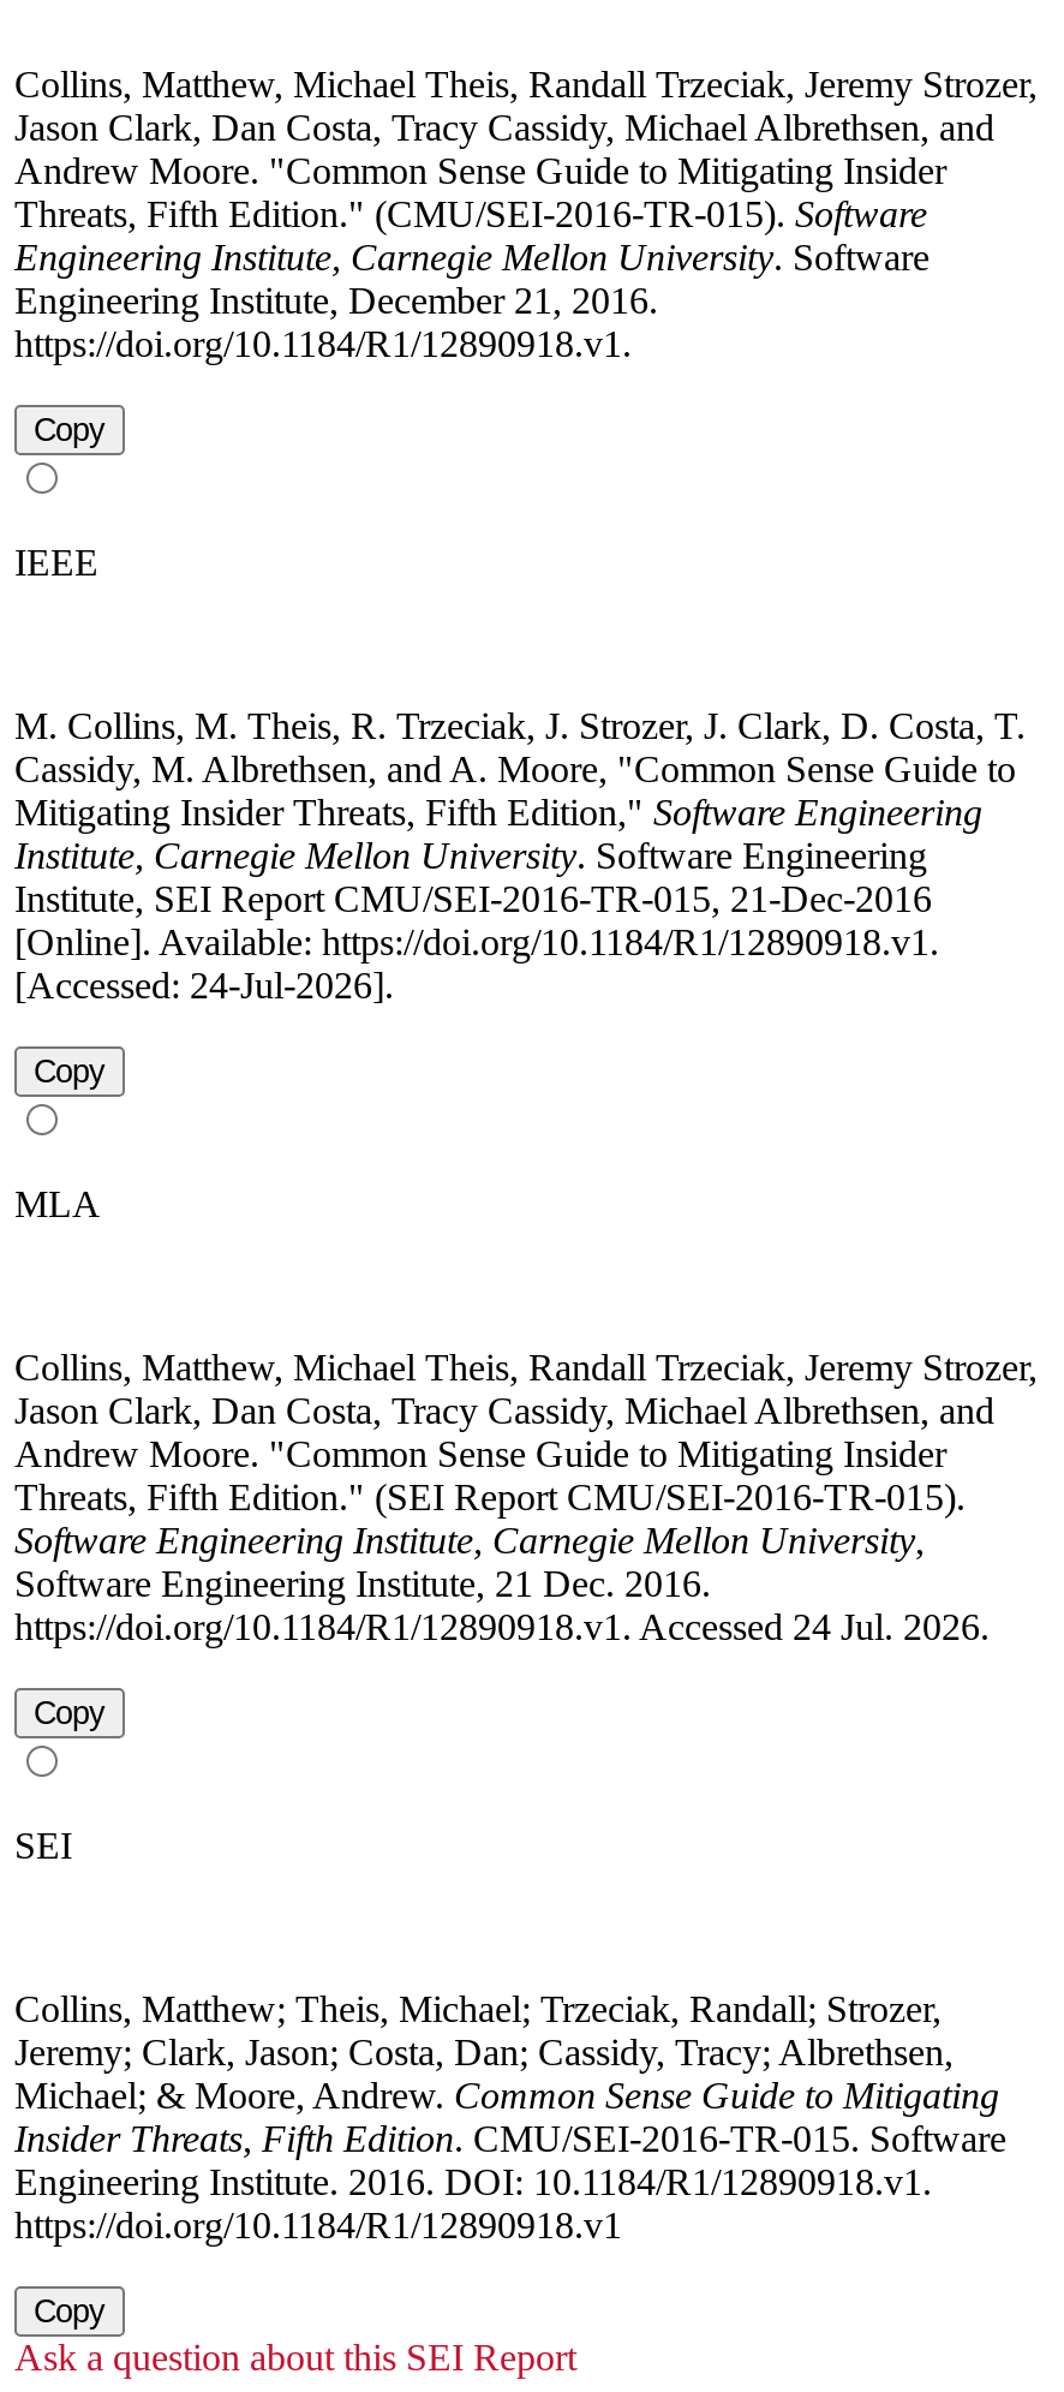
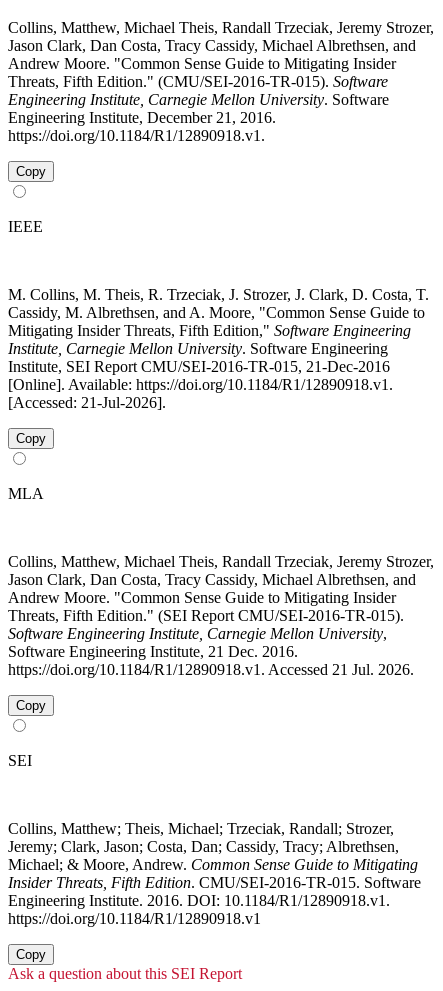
[14,964,394,1005] [Accessed: 24-Jul-2026]. -> [8,394,166,411] [Accessed: 21-Jul-2026].
[14,1605,990,1646] https://doi.org/10.1184/R1/12890918.v1. Accessed 24 Jul. 2026. -> [8,661,414,678] https://doi.org/10.1184/R1/12890918.v1. Accessed 21 Jul. 2026.

